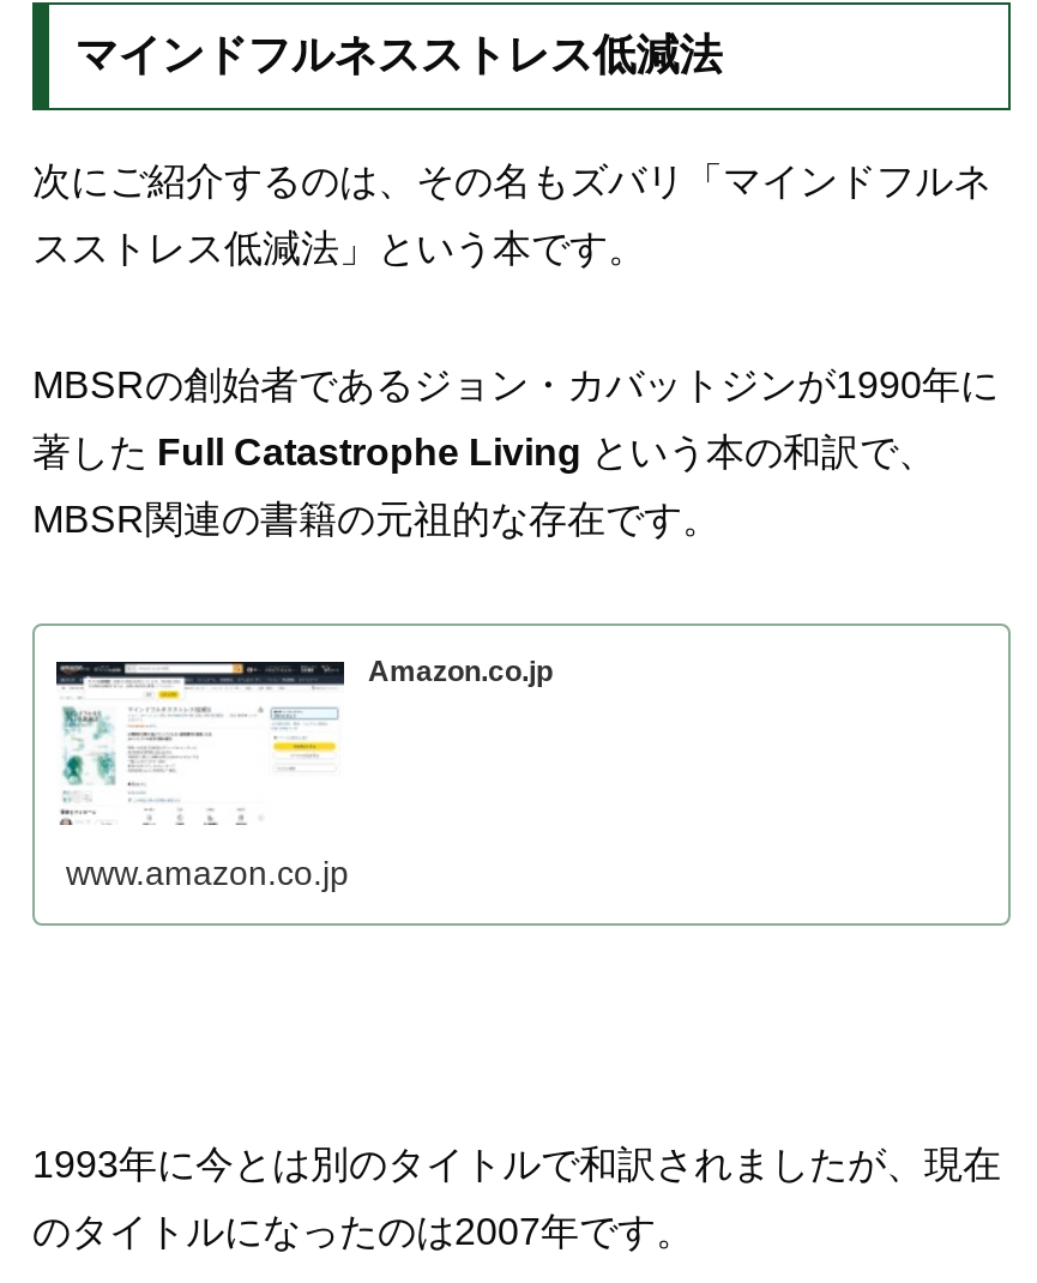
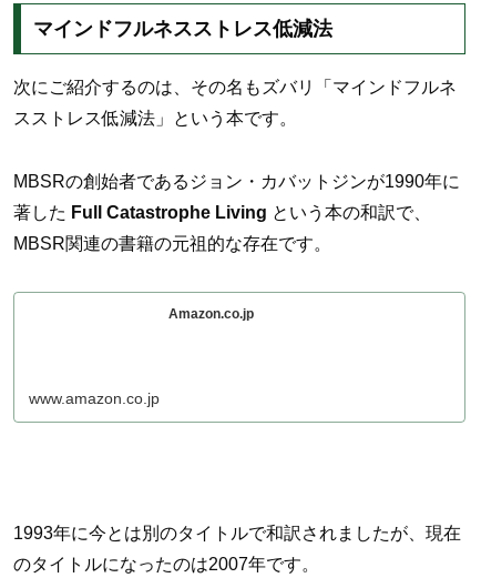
[54,658,346,826] [image] -> none

